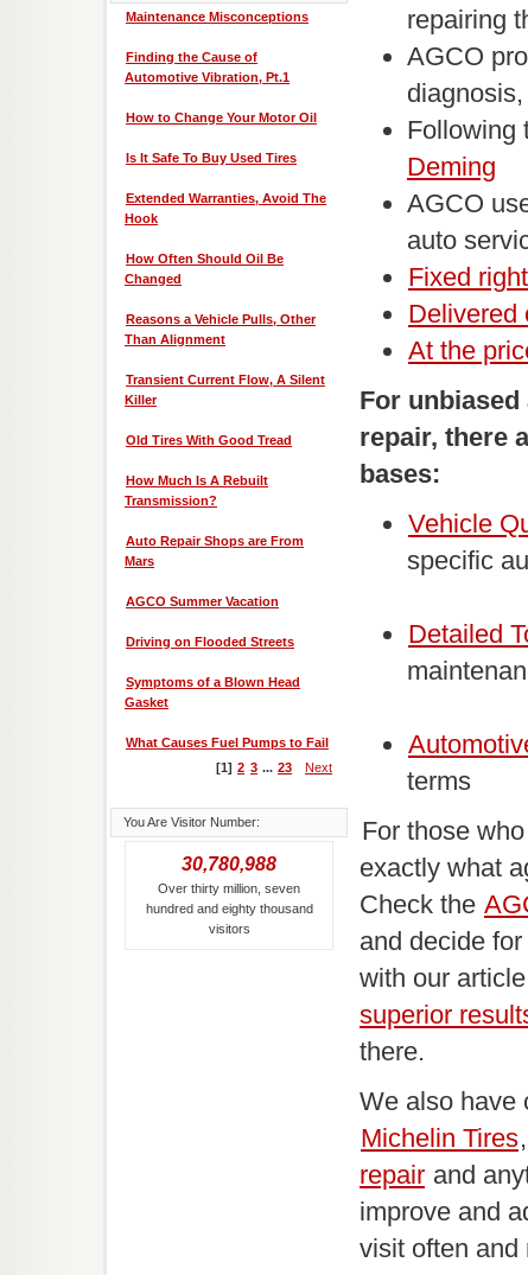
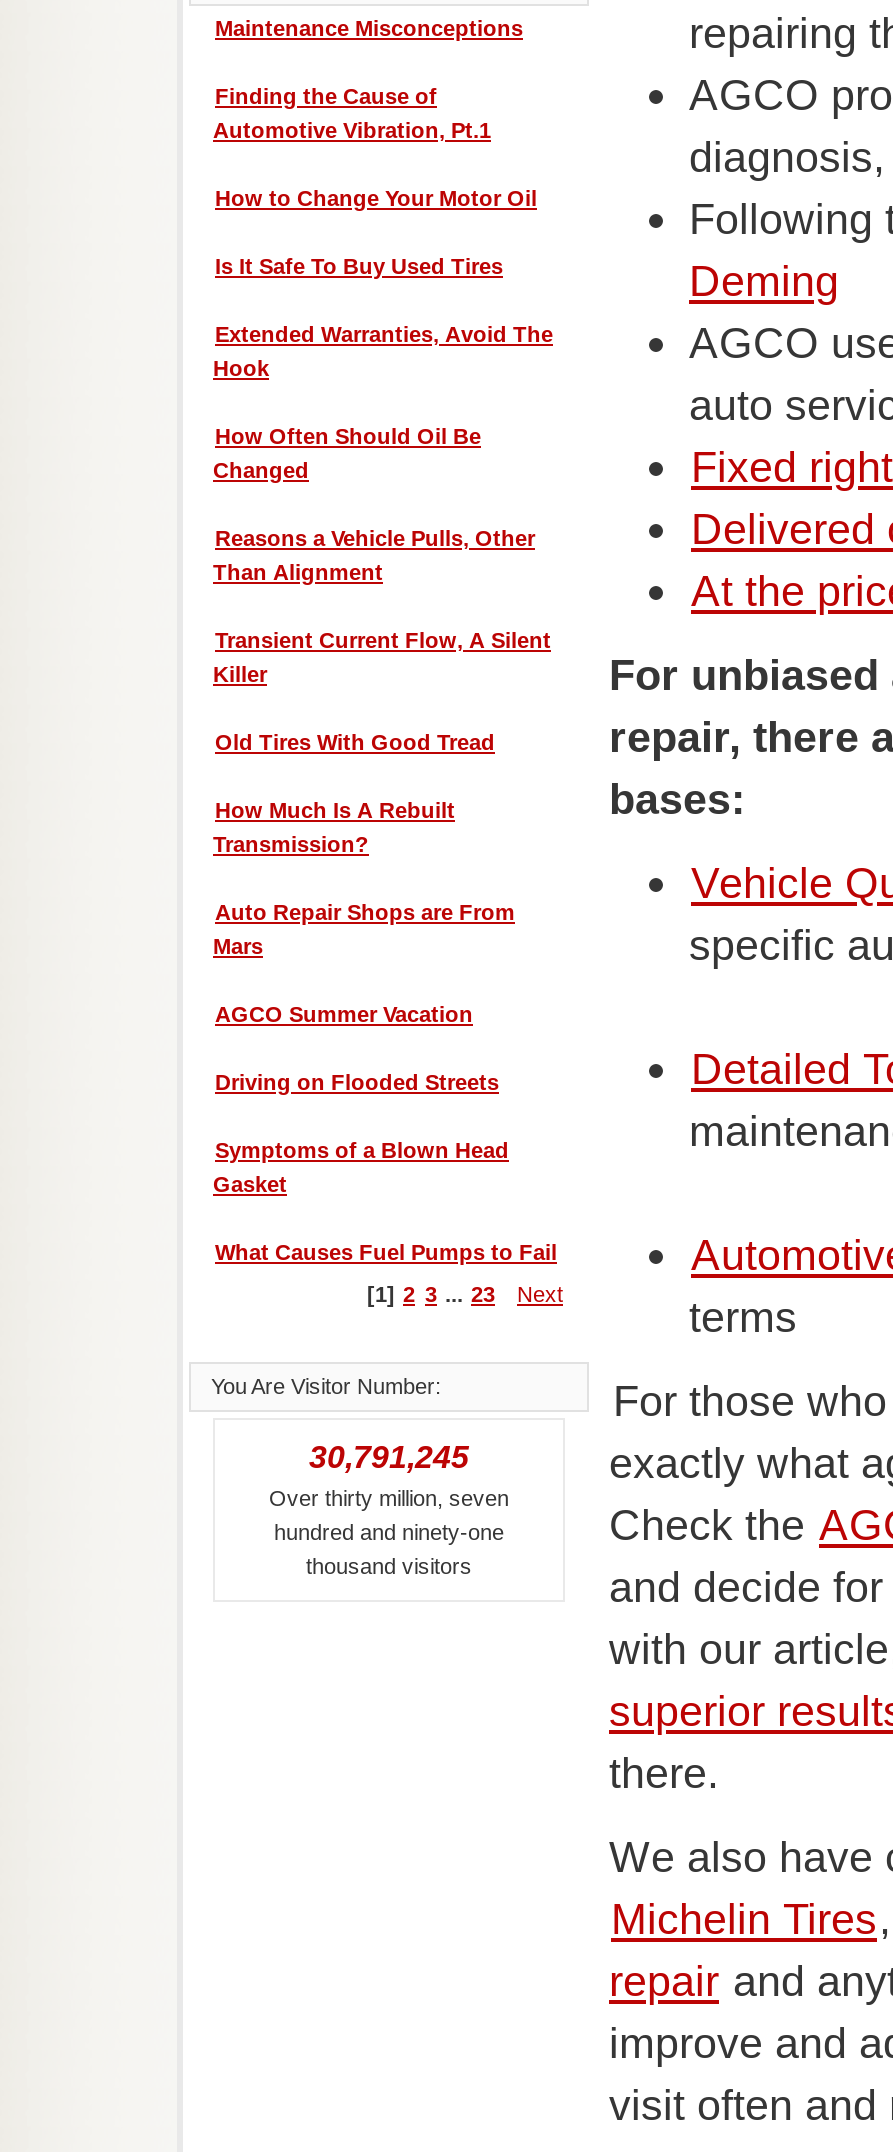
[182,854,276,874] 30,780,988 -> [309,1440,469,1474] 30,791,245
[145,901,313,936] hundred and eighty thousand | visitors -> [274,1520,504,1578] hundred and ninety-one | thousand visitors

